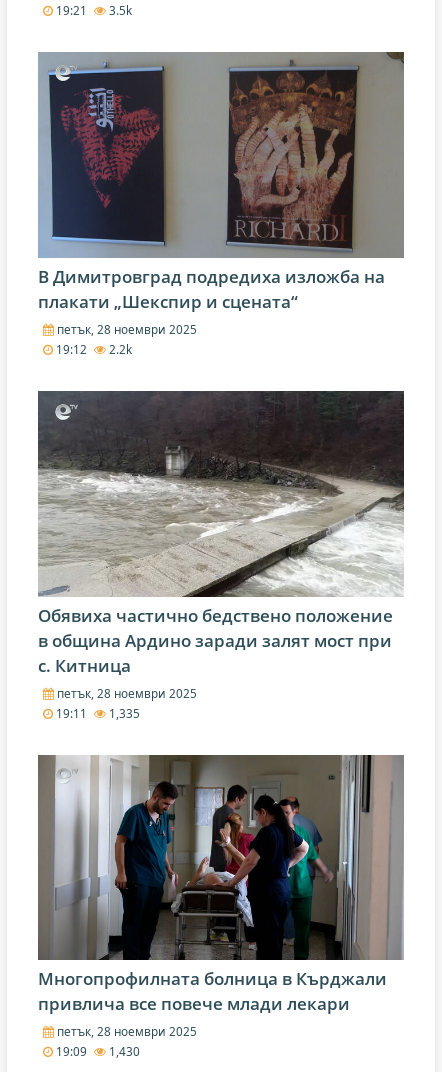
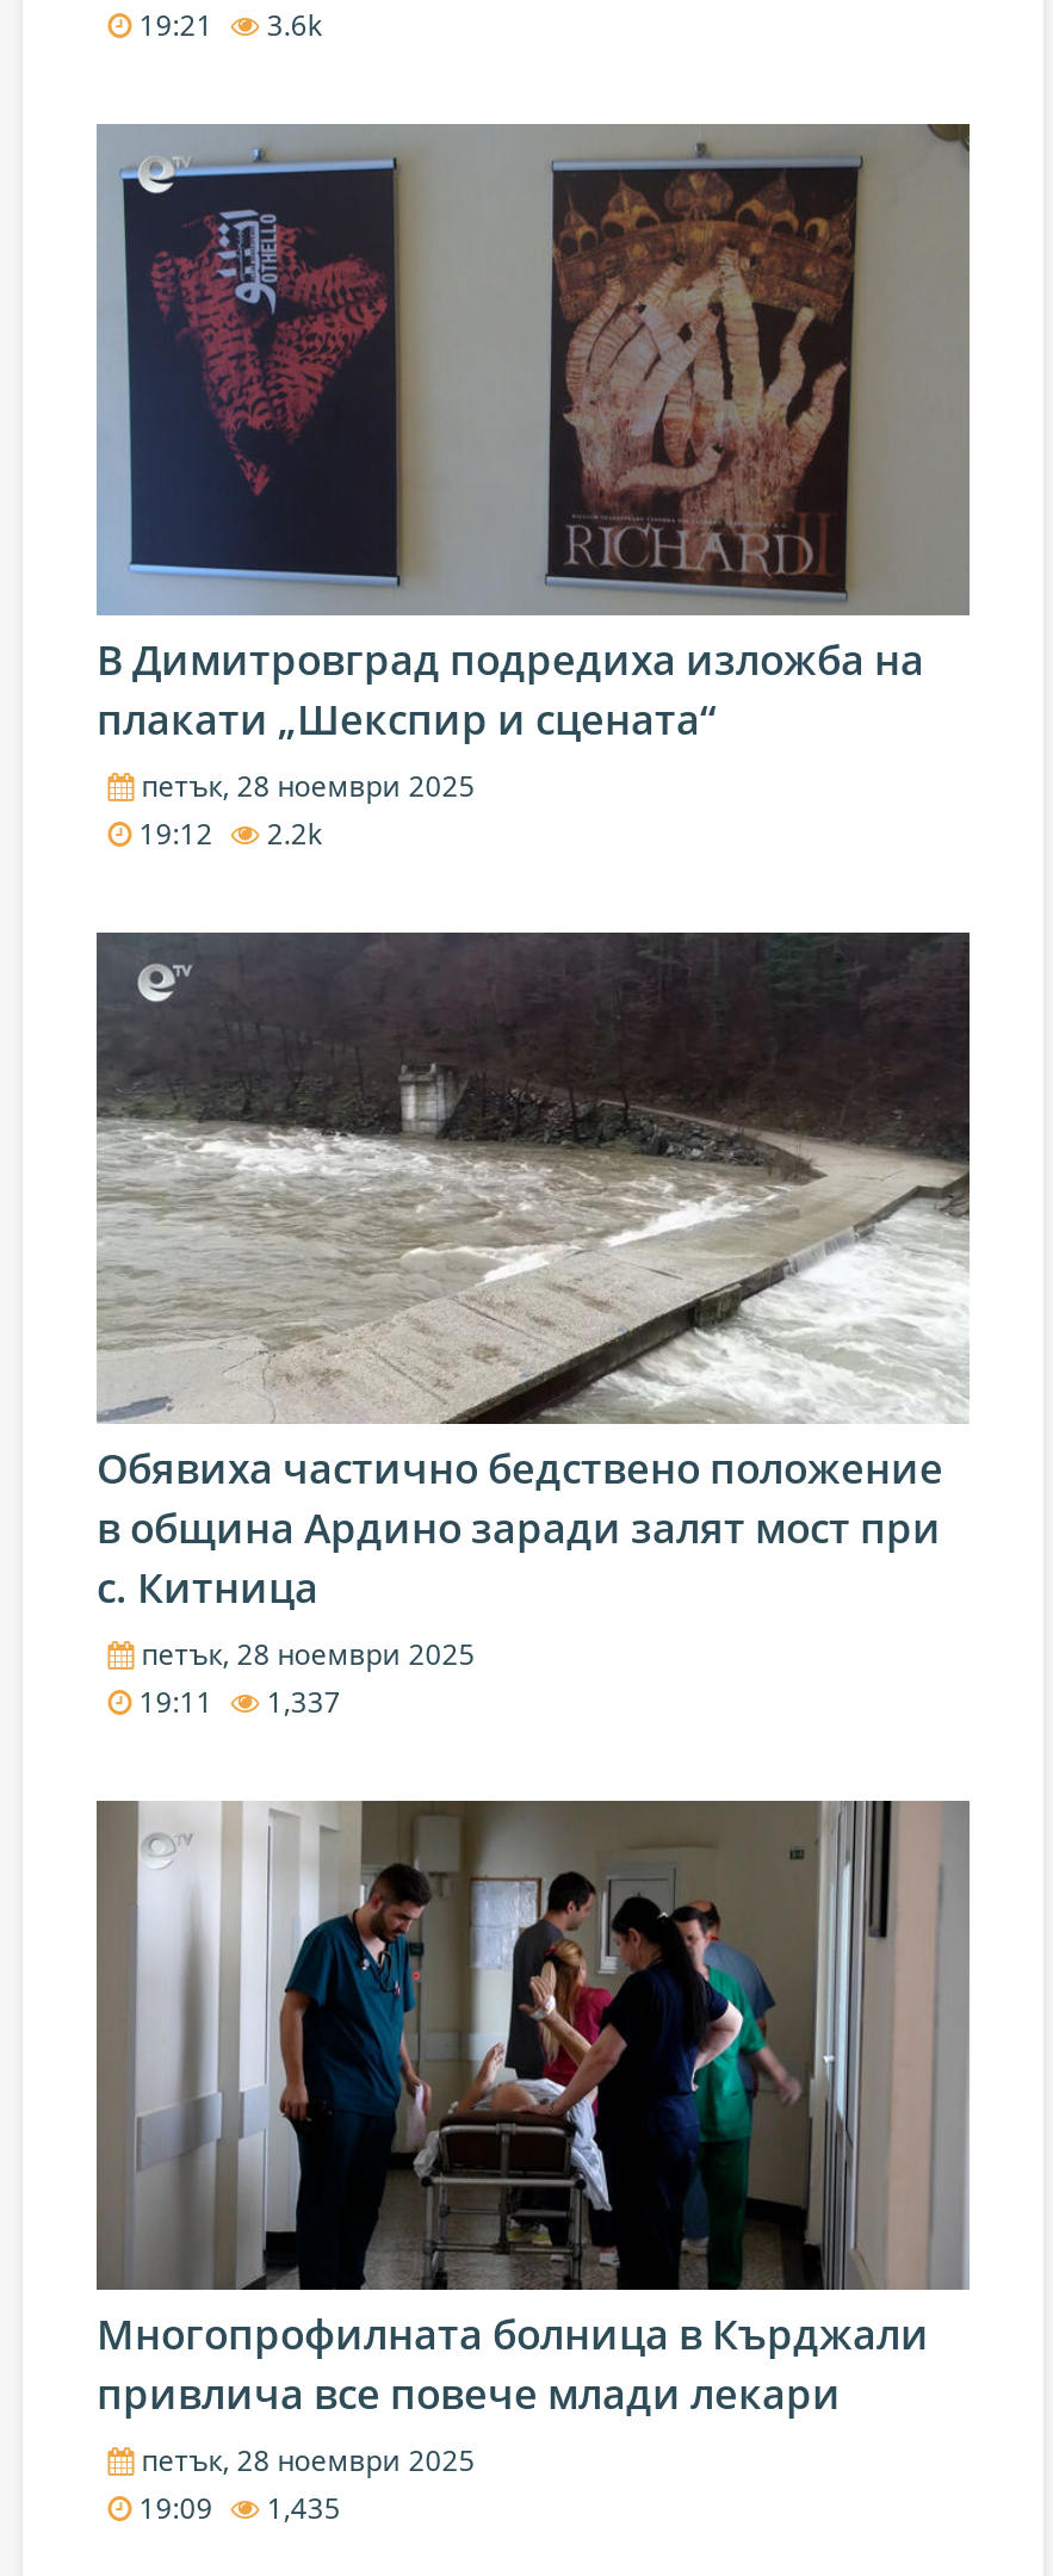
[53,2,132,18] 19:21 3.5k -> [132,6,322,44] 19:21 3.6k
[53,705,140,721] 19:11 1,335 -> [132,1681,341,1719] 19:11 1,337
[53,1043,140,1059] 19:09 1,430 -> [132,2488,341,2526] 19:09 1,435

